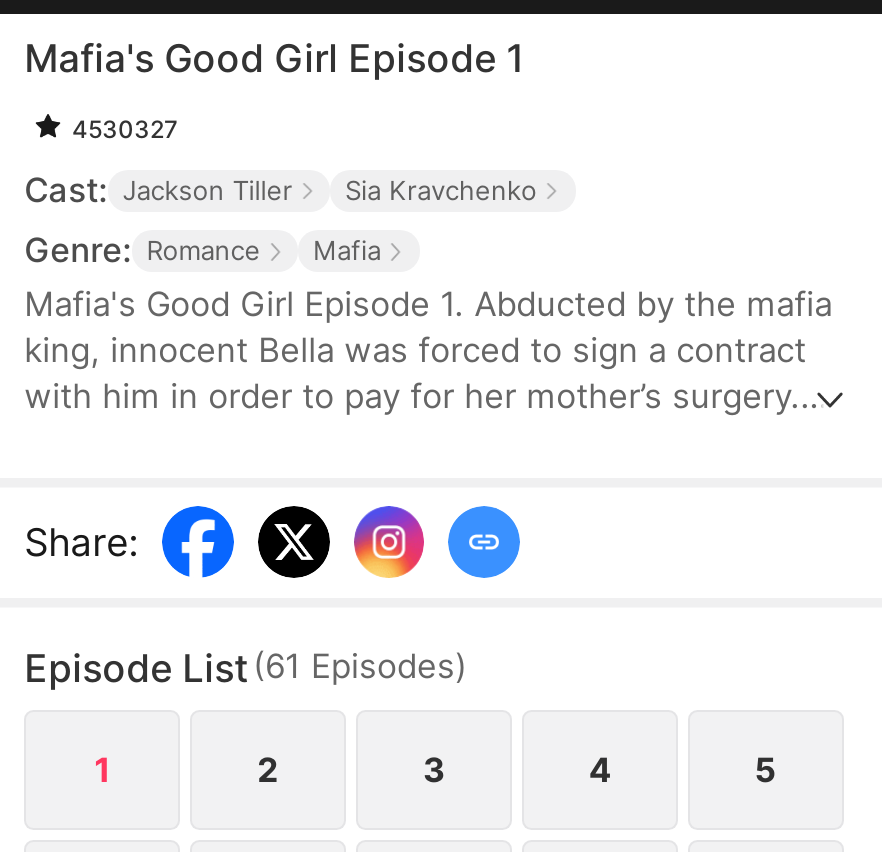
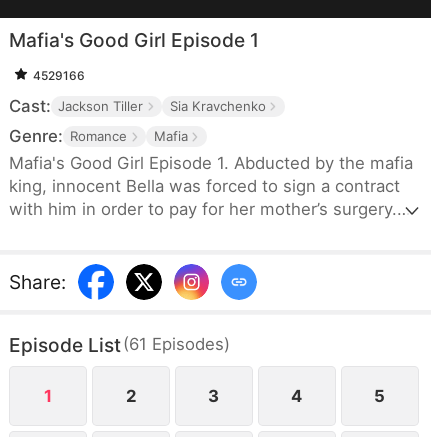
[72,113,178,143] 4530327 -> [33,68,85,83] 4529166

